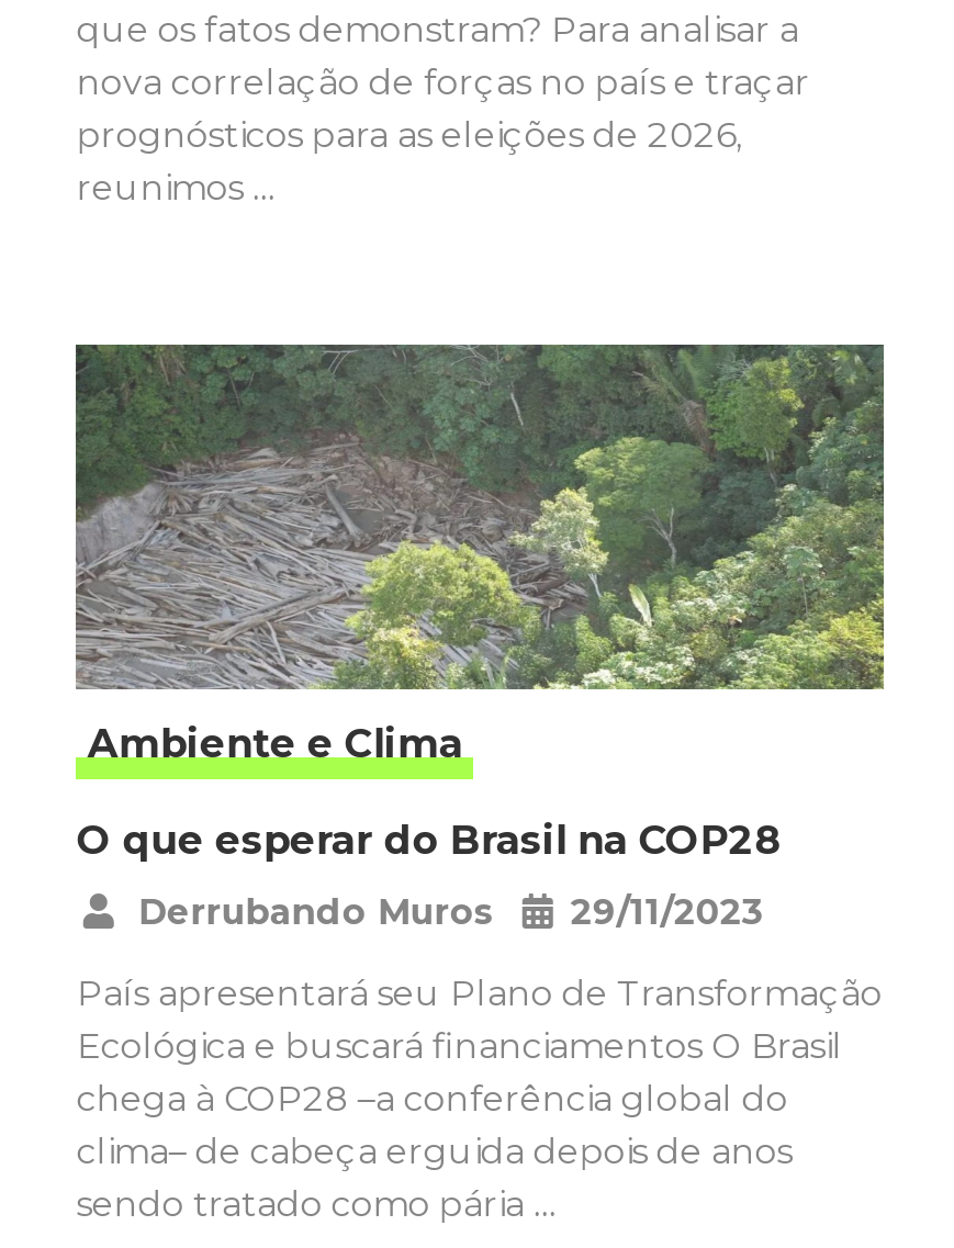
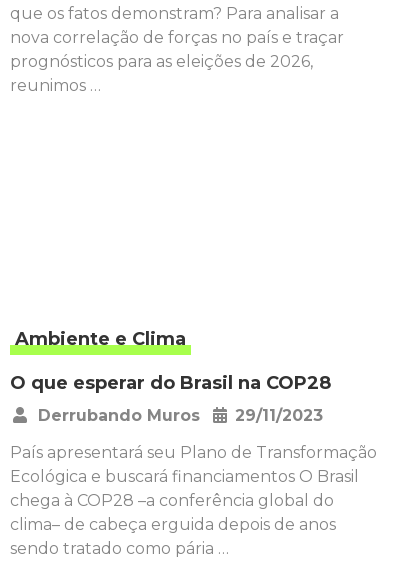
[74,342,886,692] [image] -> none

